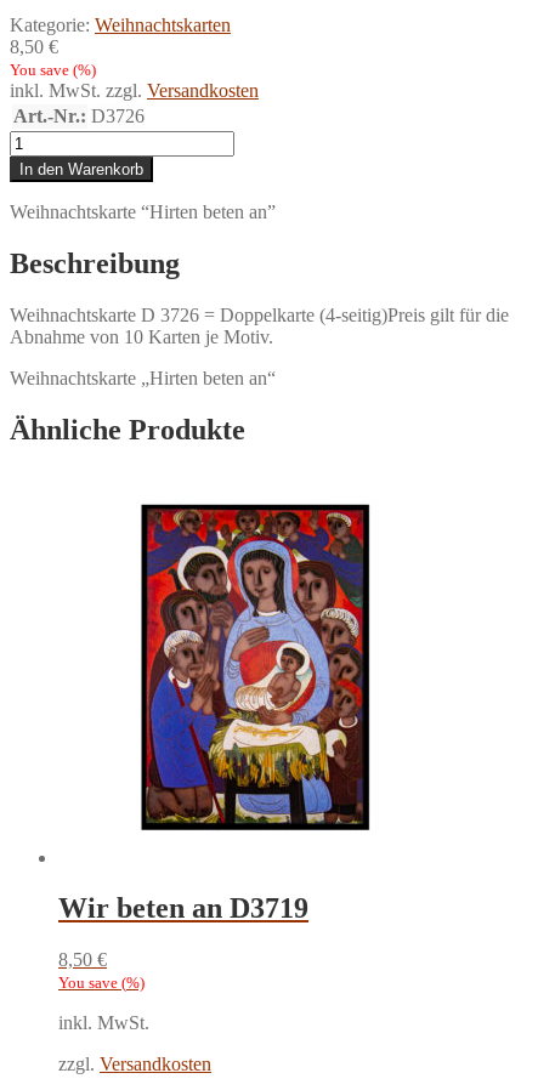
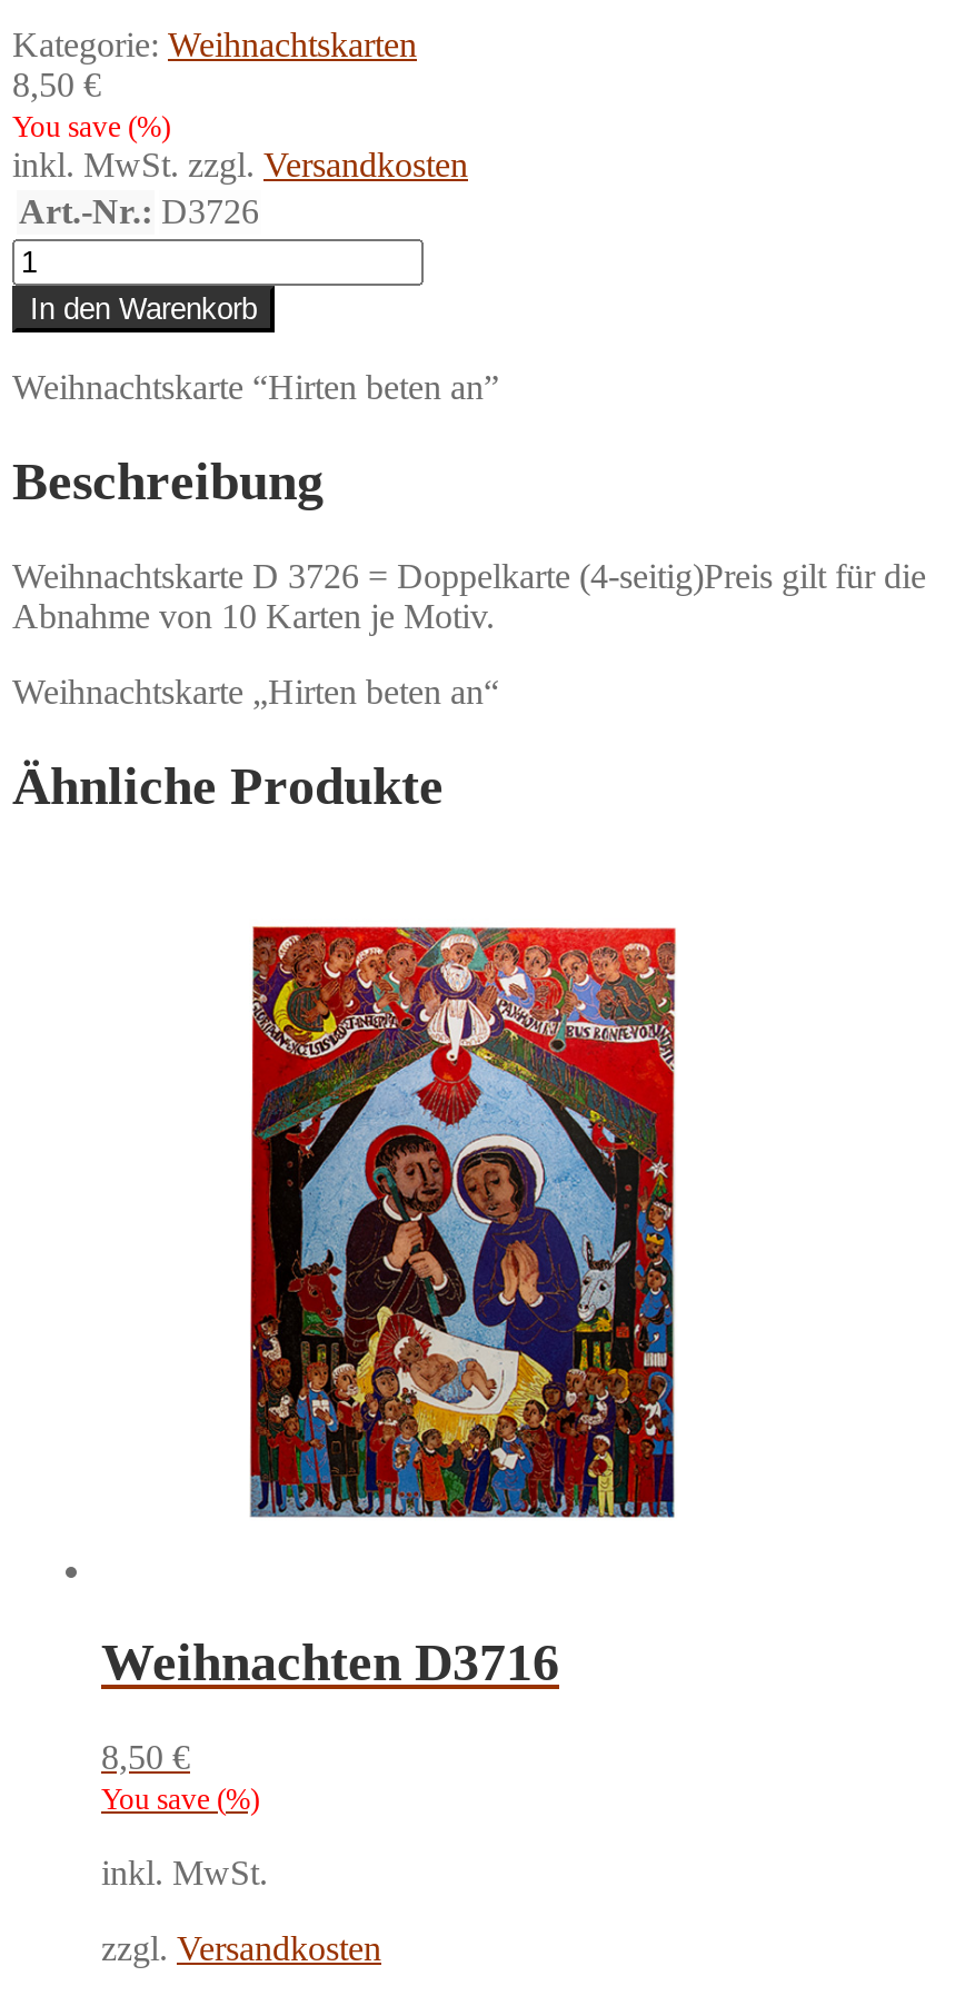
[140,503,372,831] [image] -> [250,922,677,1520] [image]
[58,893,308,924] Wir beten an D3719 -> [101,1634,559,1692] Weihnachten D3716

